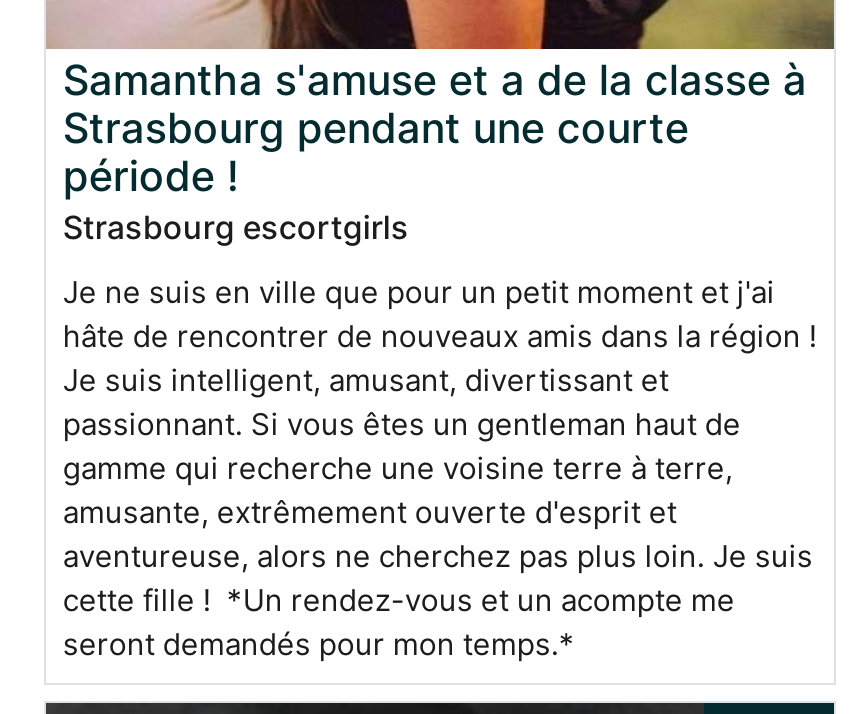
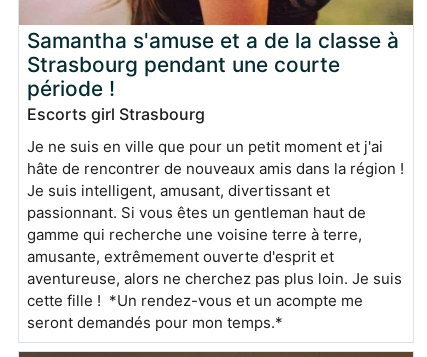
[63,207,409,247] Strasbourg escortgirls -> [27,104,205,124] Escorts girl Strasbourg

